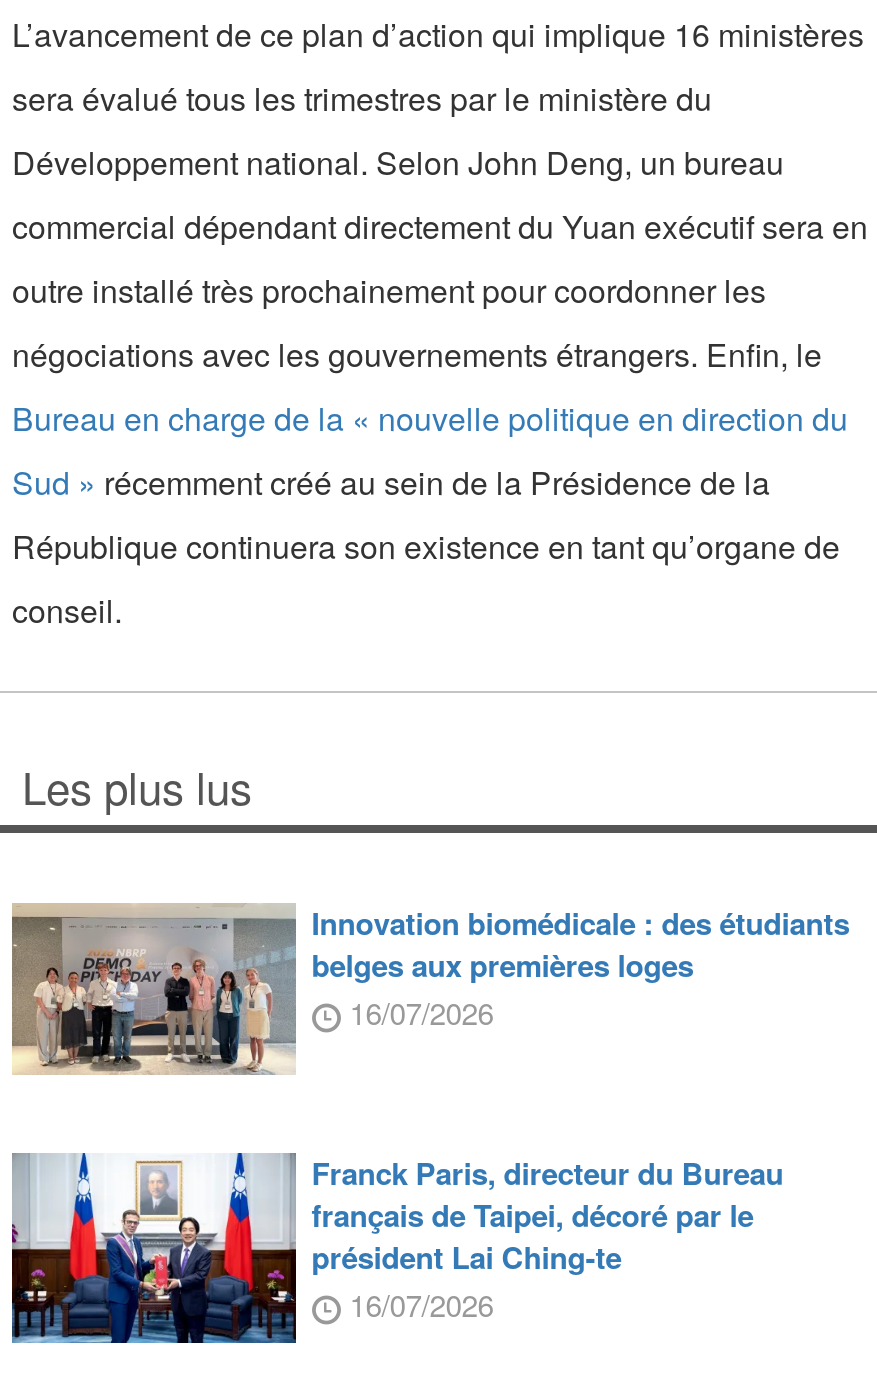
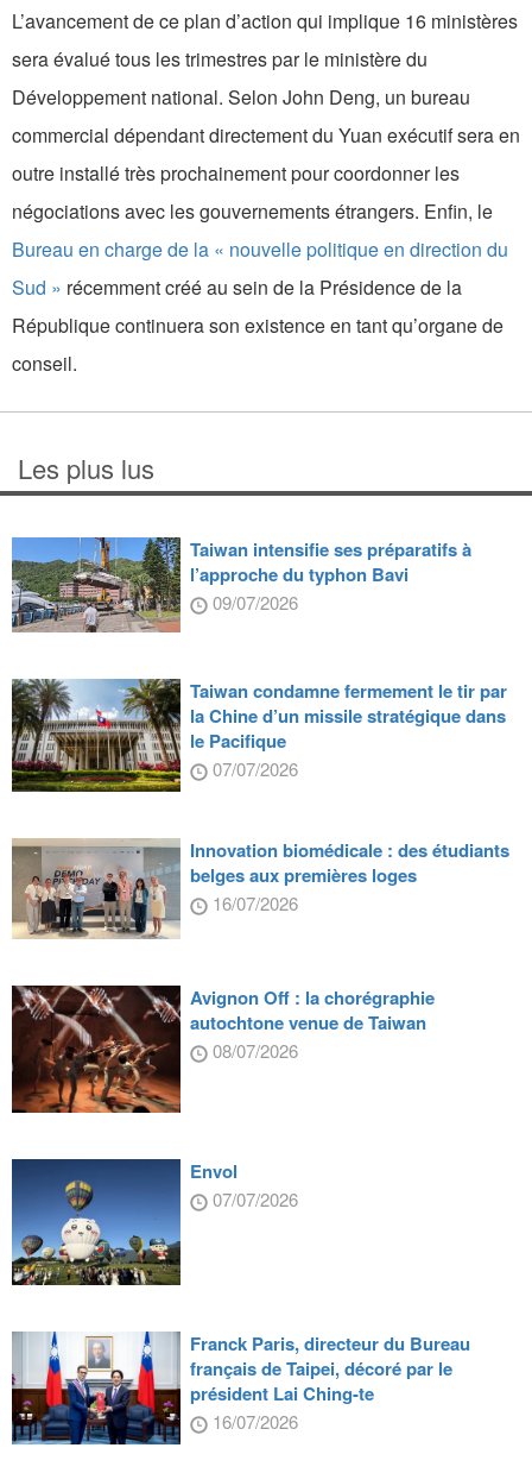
none -> [11,536,507,781] [image] | Taiwan intensifie ses préparatifs à | l’approche du typhon Bavi | 09/07/2026 | Taiwan condamne fermement le tir par | la Chine d’un missile stratégique dans | le Pacifique | 07/07/2026
none -> [11,678,182,795] [image]
none -> [11,984,434,1114] [image] | Avignon Off : la chorégraphie | autochtone venue de Taiwan | 08/07/2026
none -> [11,1158,298,1286] [image] | Envol | 07/07/2026

